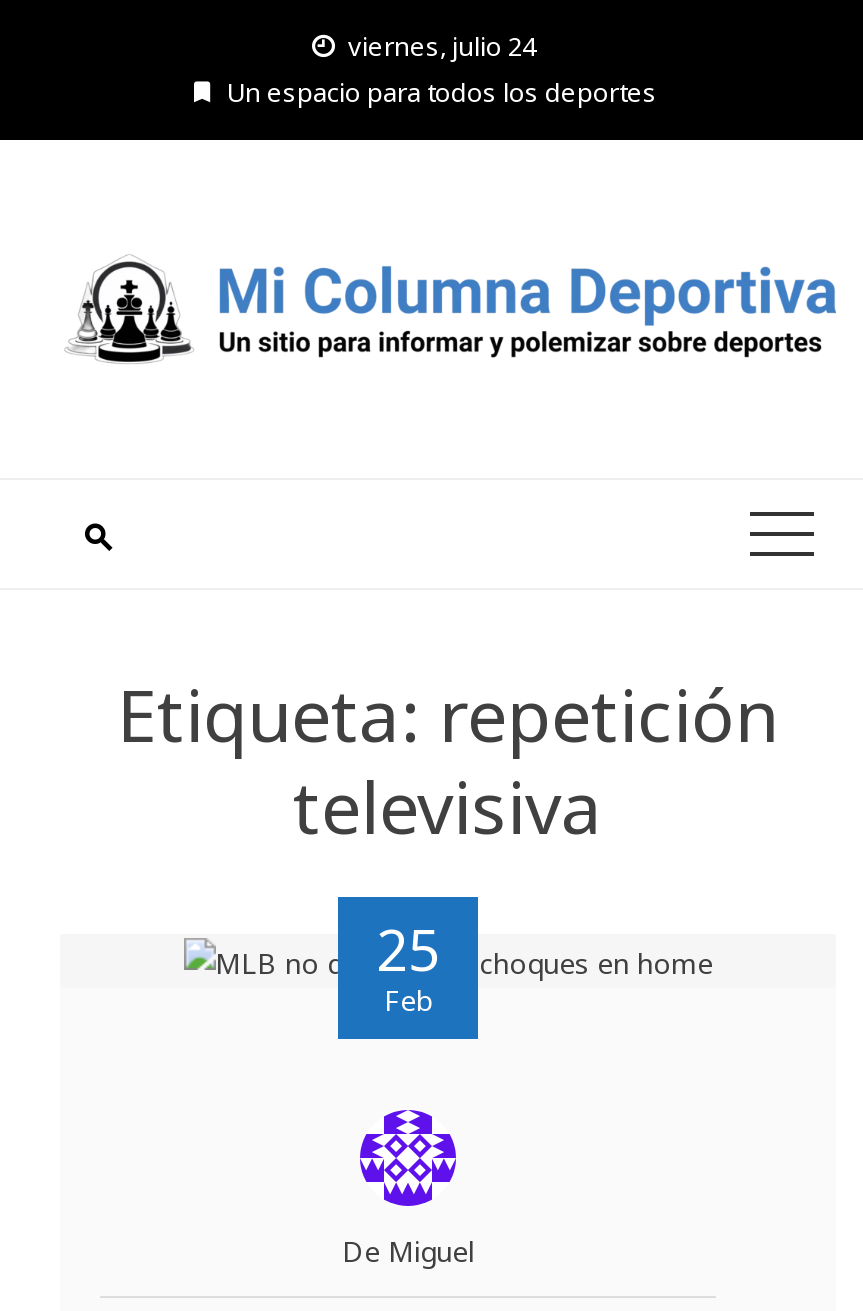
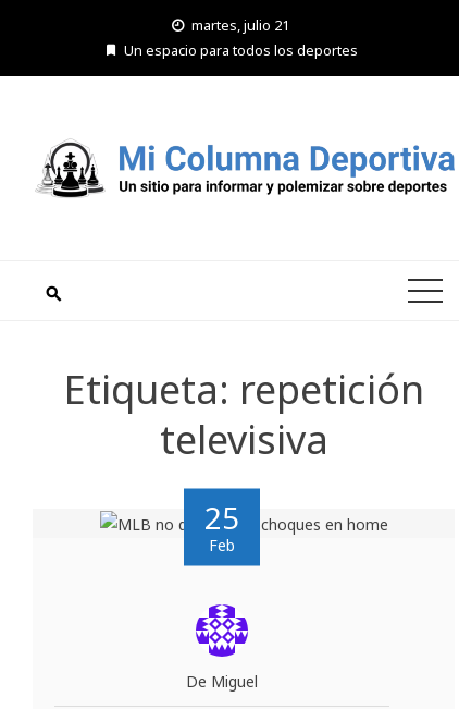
[348,28,536,64] viernes, julio 24 -> [191,15,289,35] martes, julio 21

